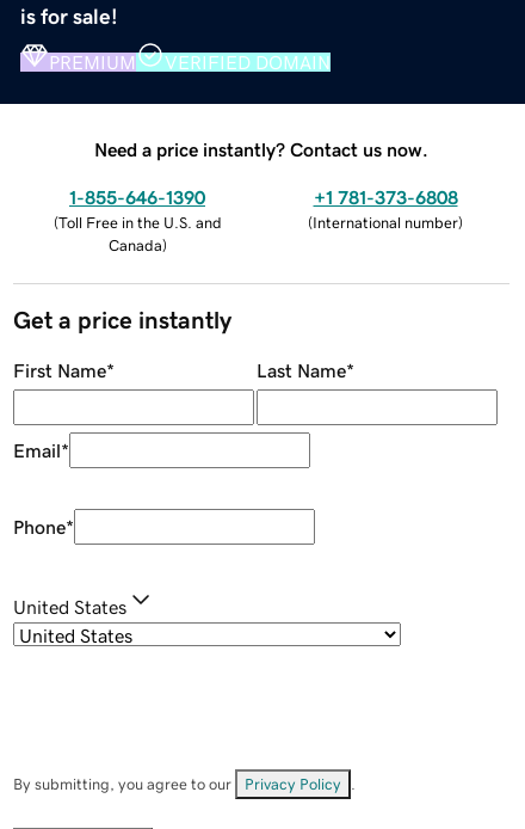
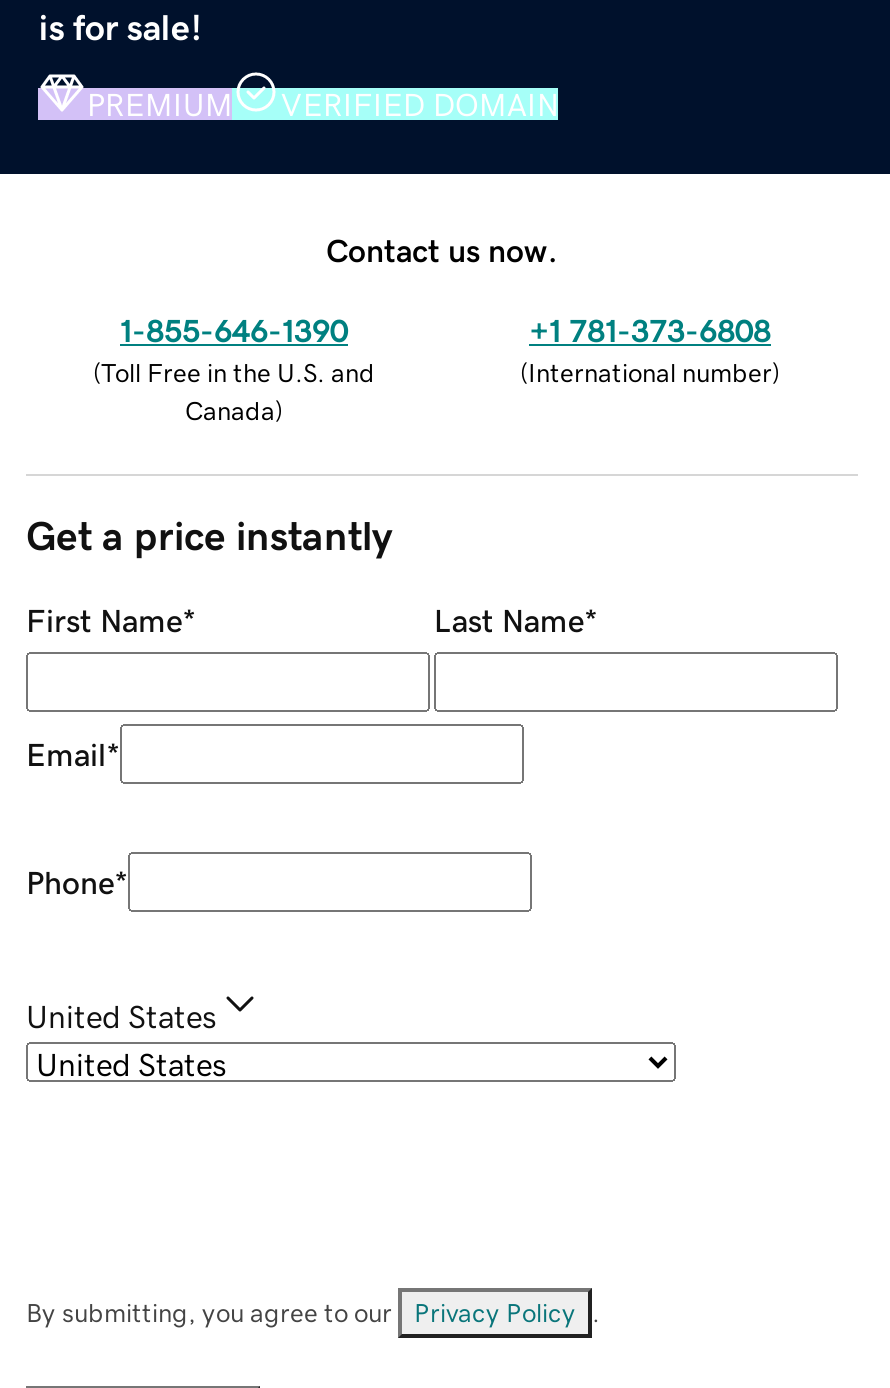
[94,139,428,158] Need a price instantly? Contact us now. -> [326,233,558,265] Contact us now.

